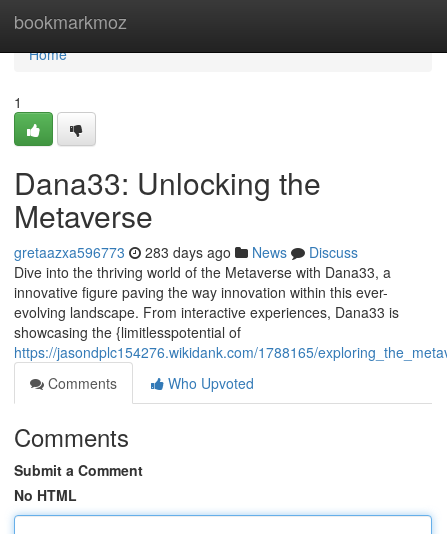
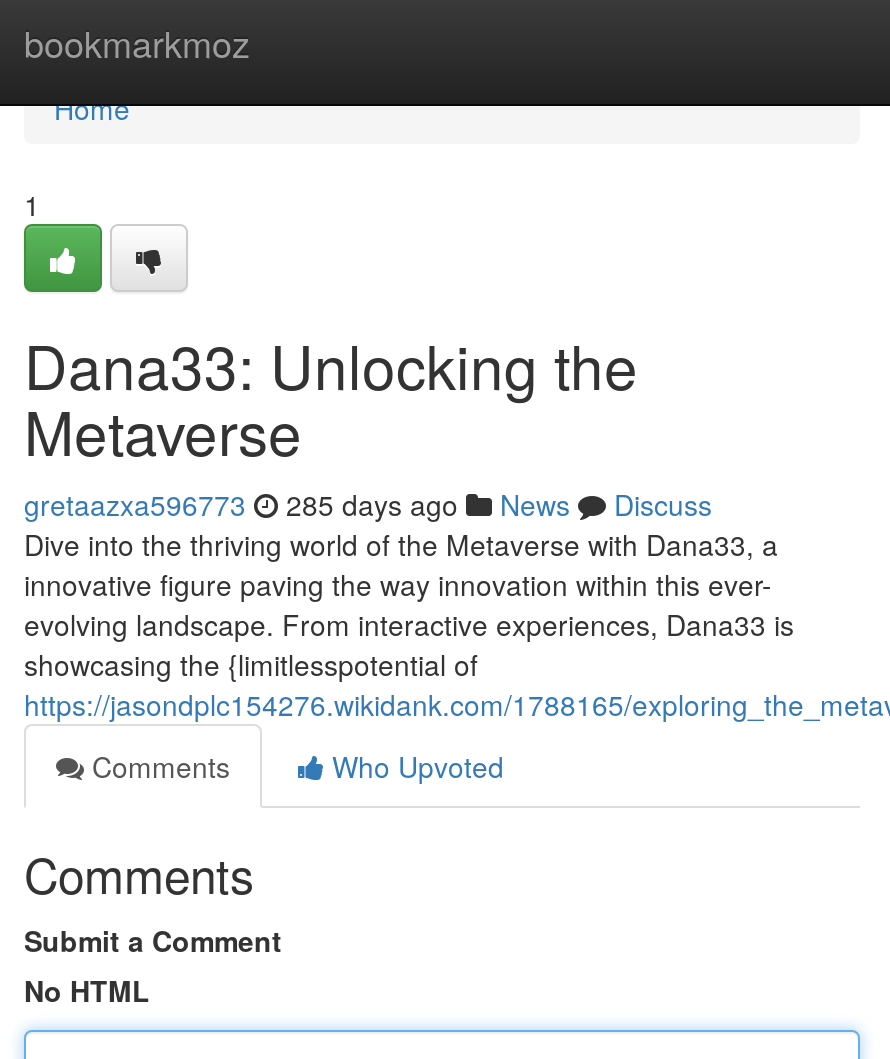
[14,242,358,262] gretaazxa596773 283 days ago News Discuss -> [24,484,712,524] gretaazxa596773 285 days ago News Discuss

